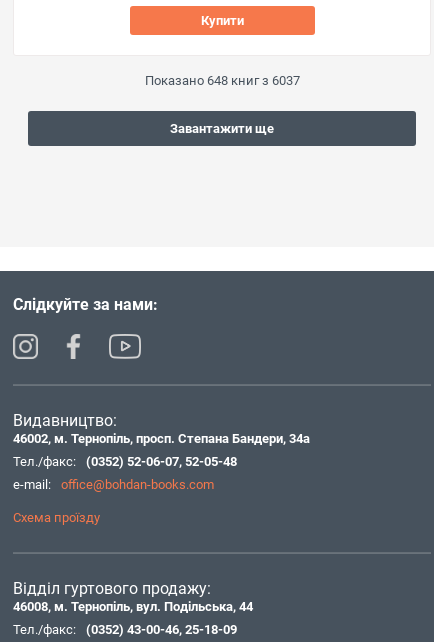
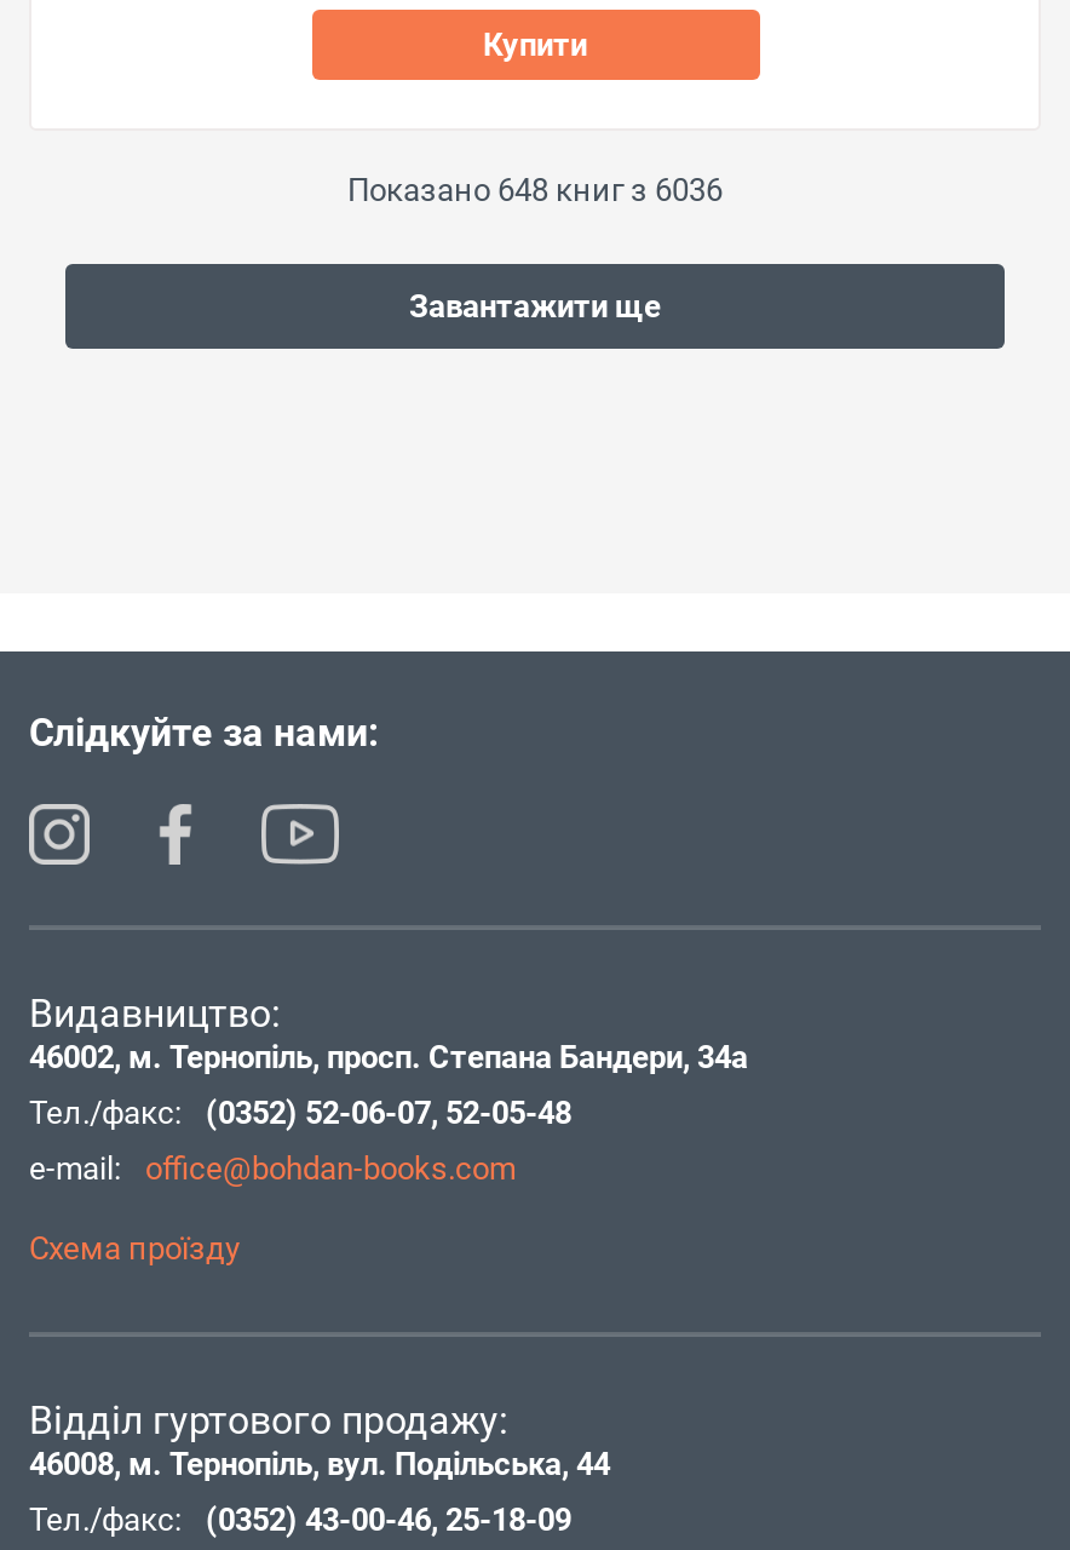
[144,73,299,88] Показано 648 книг з 6037 -> [347,172,723,208] Показано 648 книг з 6036

